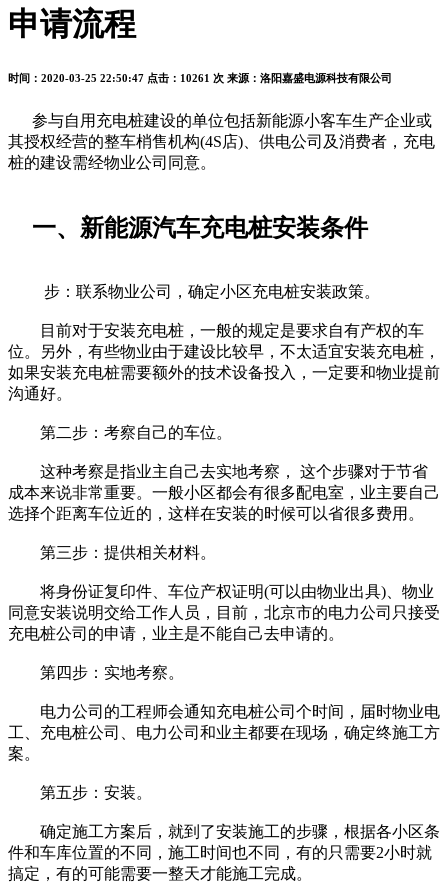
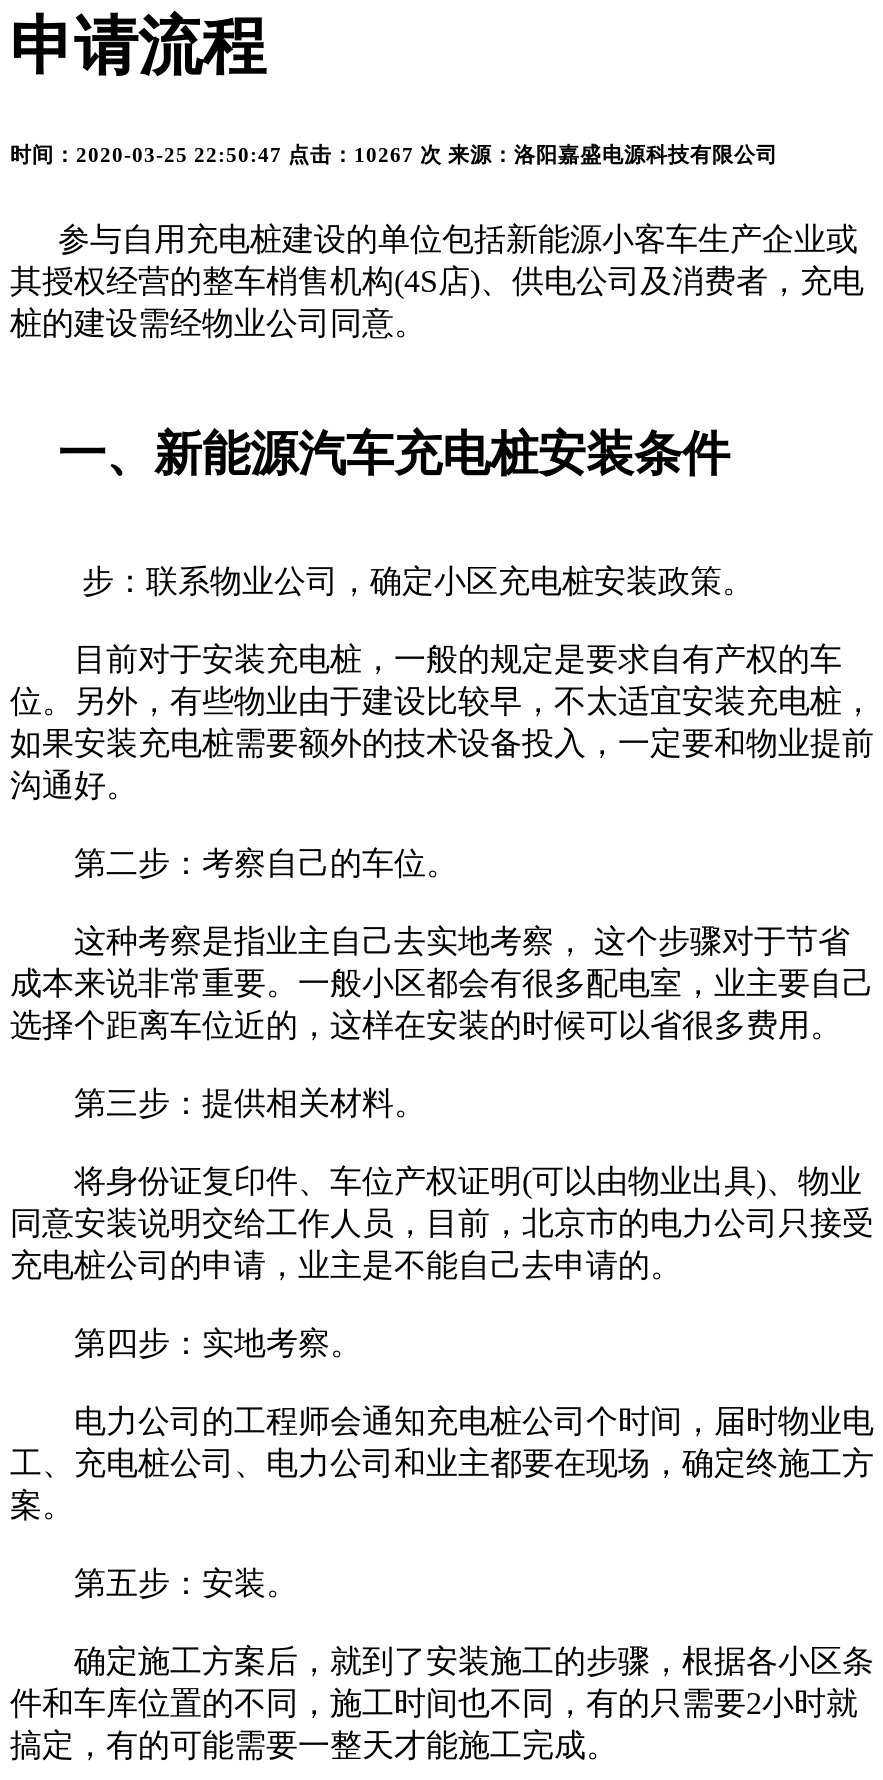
[8,72,392,84] 时间：2020-03-25 22:50:47 点击：10261 次 来源：洛阳嘉盛电源科技有限公司 -> [10,143,778,167] 时间：2020-03-25 22:50:47 点击：10267 次 来源：洛阳嘉盛电源科技有限公司

